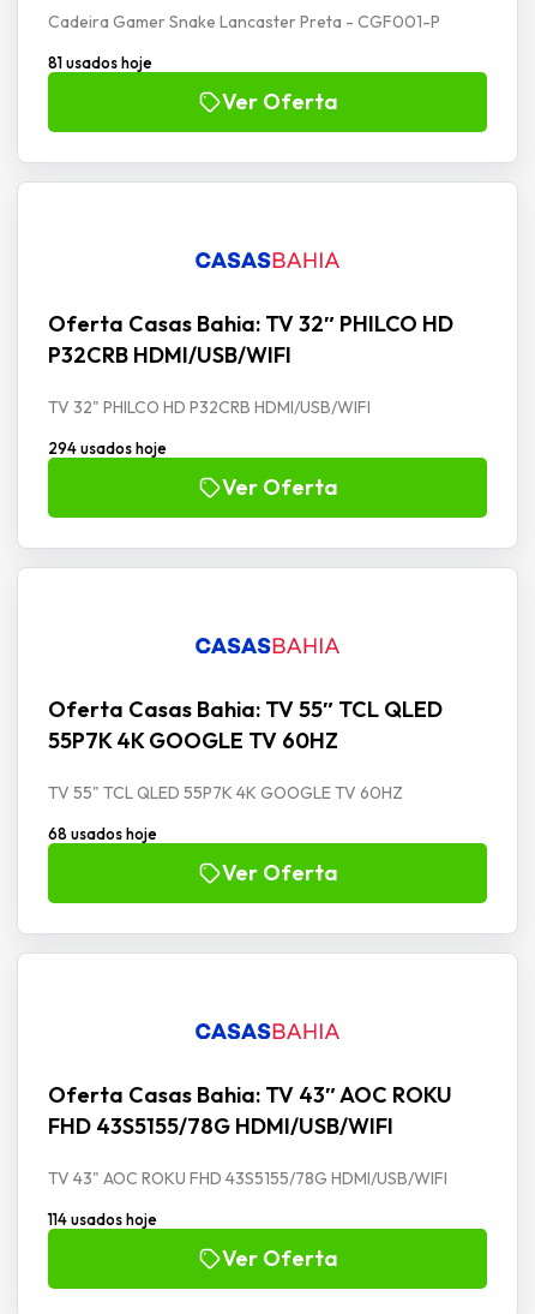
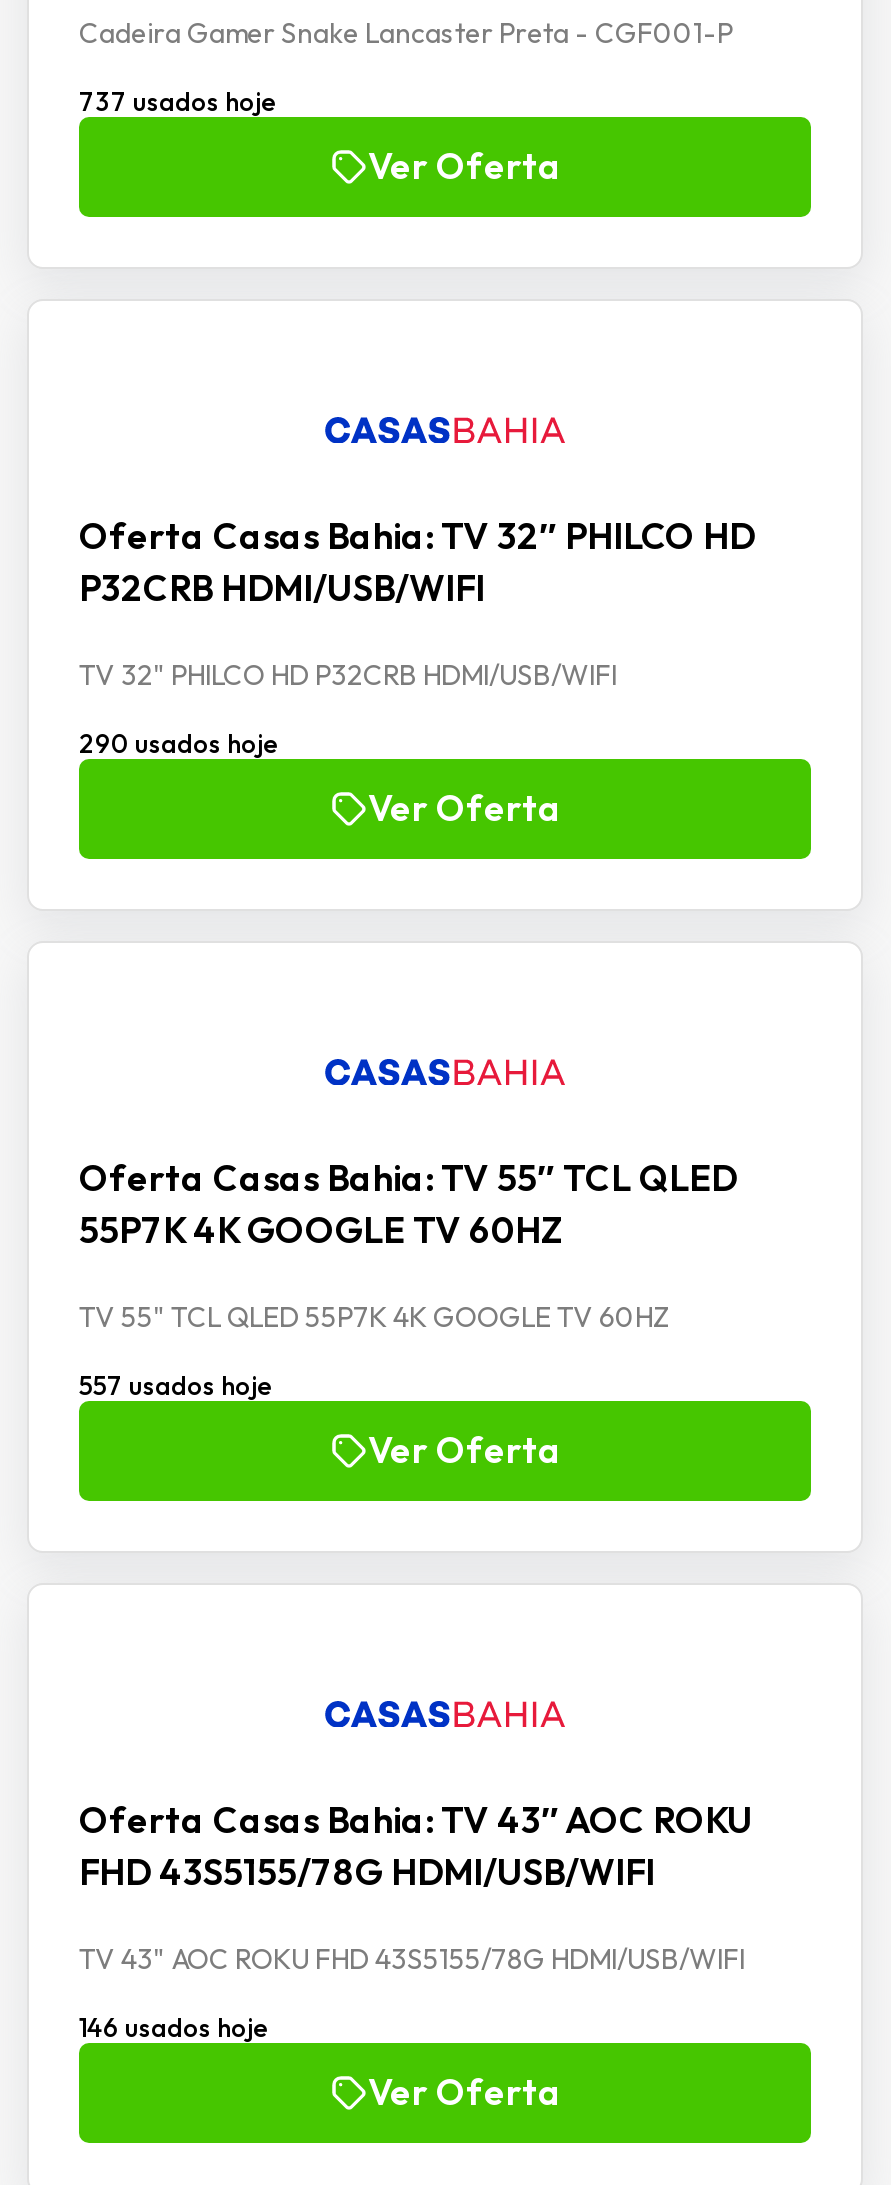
[48,53,152,72] 81 usados hoje -> [79,85,277,117] 737 usados hoje
[48,438,167,457] 294 usados hoje -> [79,727,279,759] 290 usados hoje
[48,824,157,843] 68 usados hoje -> [79,1369,273,1401] 557 usados hoje
[48,1209,157,1228] 114 usados hoje -> [79,2011,269,2043] 146 usados hoje

